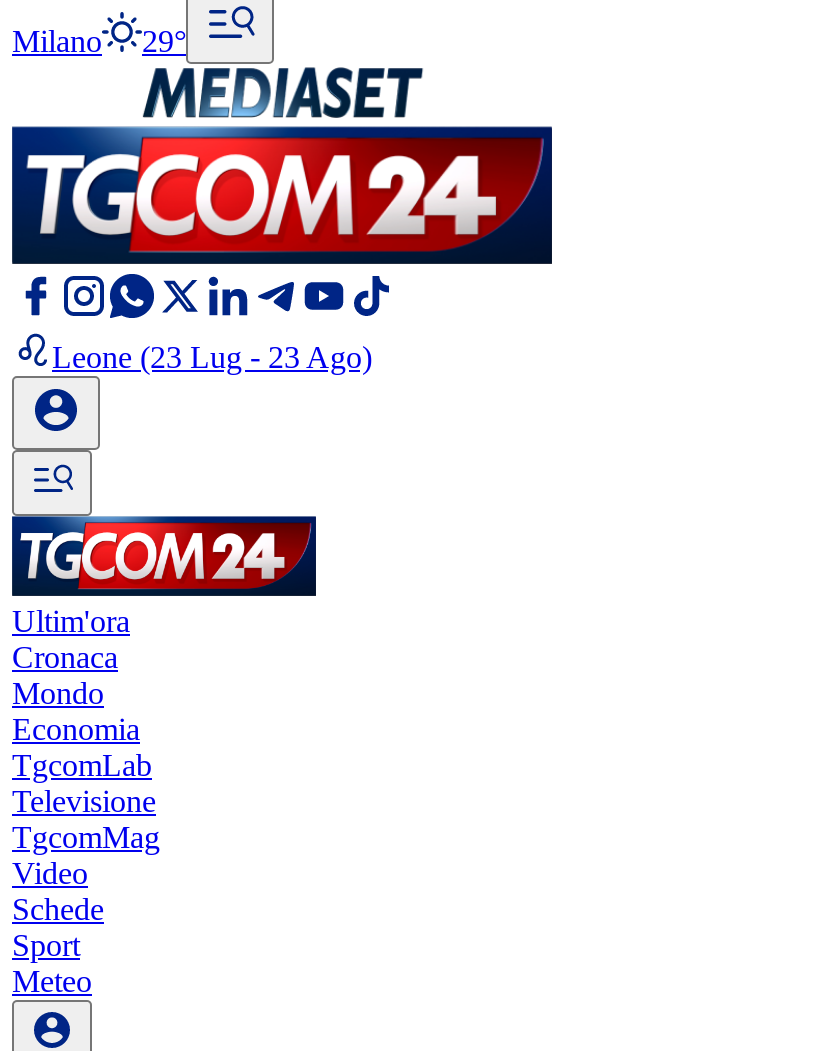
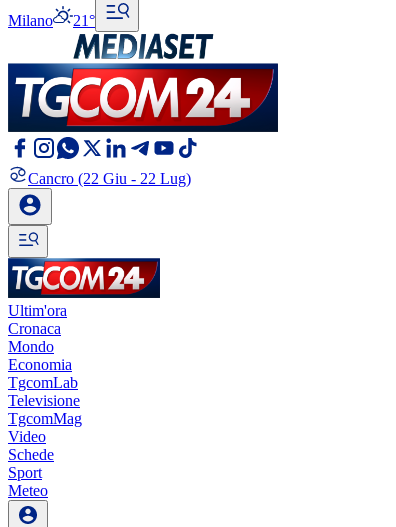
[12,24,186,58] Milano 29° -> [8,12,95,29] Milano 21°
[52,340,372,374] Leone (23 Lug - 23 Ago) -> [28,170,191,187] Cancro (22 Giu - 22 Lug)

